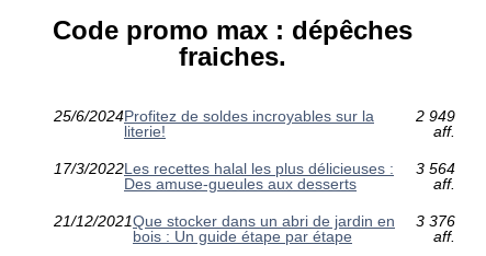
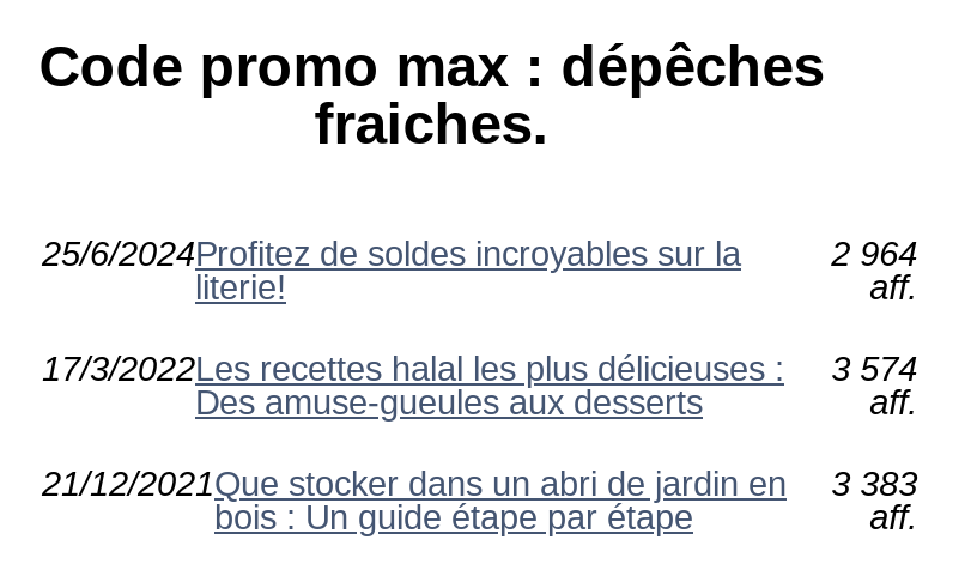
[415,107,455,125] 2 949 -> [831,235,917,273] 2 964
[54,160,455,177] 17/3/2022Les recettes halal les plus délicieuses : 3 564 -> [42,350,917,388] 17/3/2022Les recettes halal les plus délicieuses : 3 574
[54,212,455,230] 21/12/2021Que stocker dans un abri de jardin en 3 376 -> [42,465,917,503] 21/12/2021Que stocker dans un abri de jardin en 3 383

